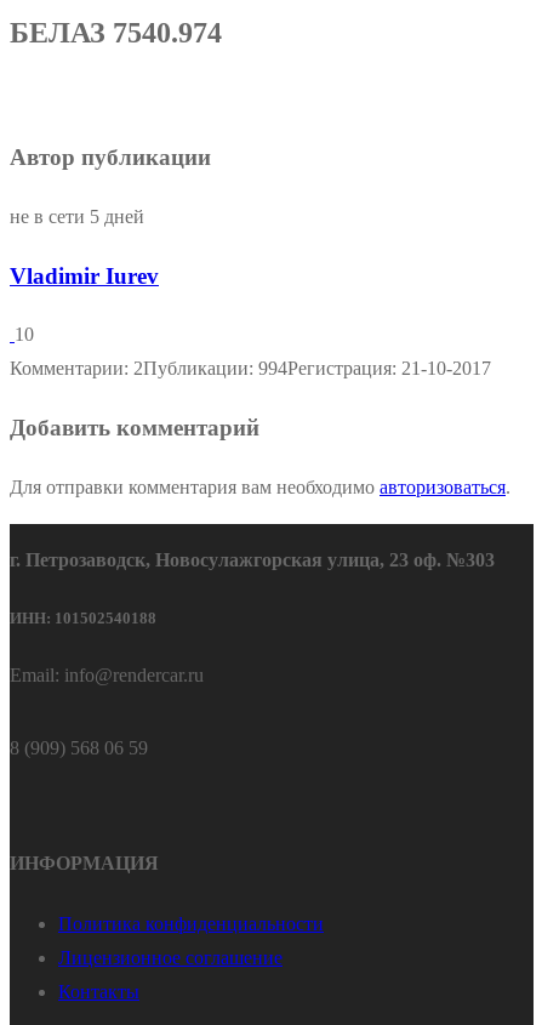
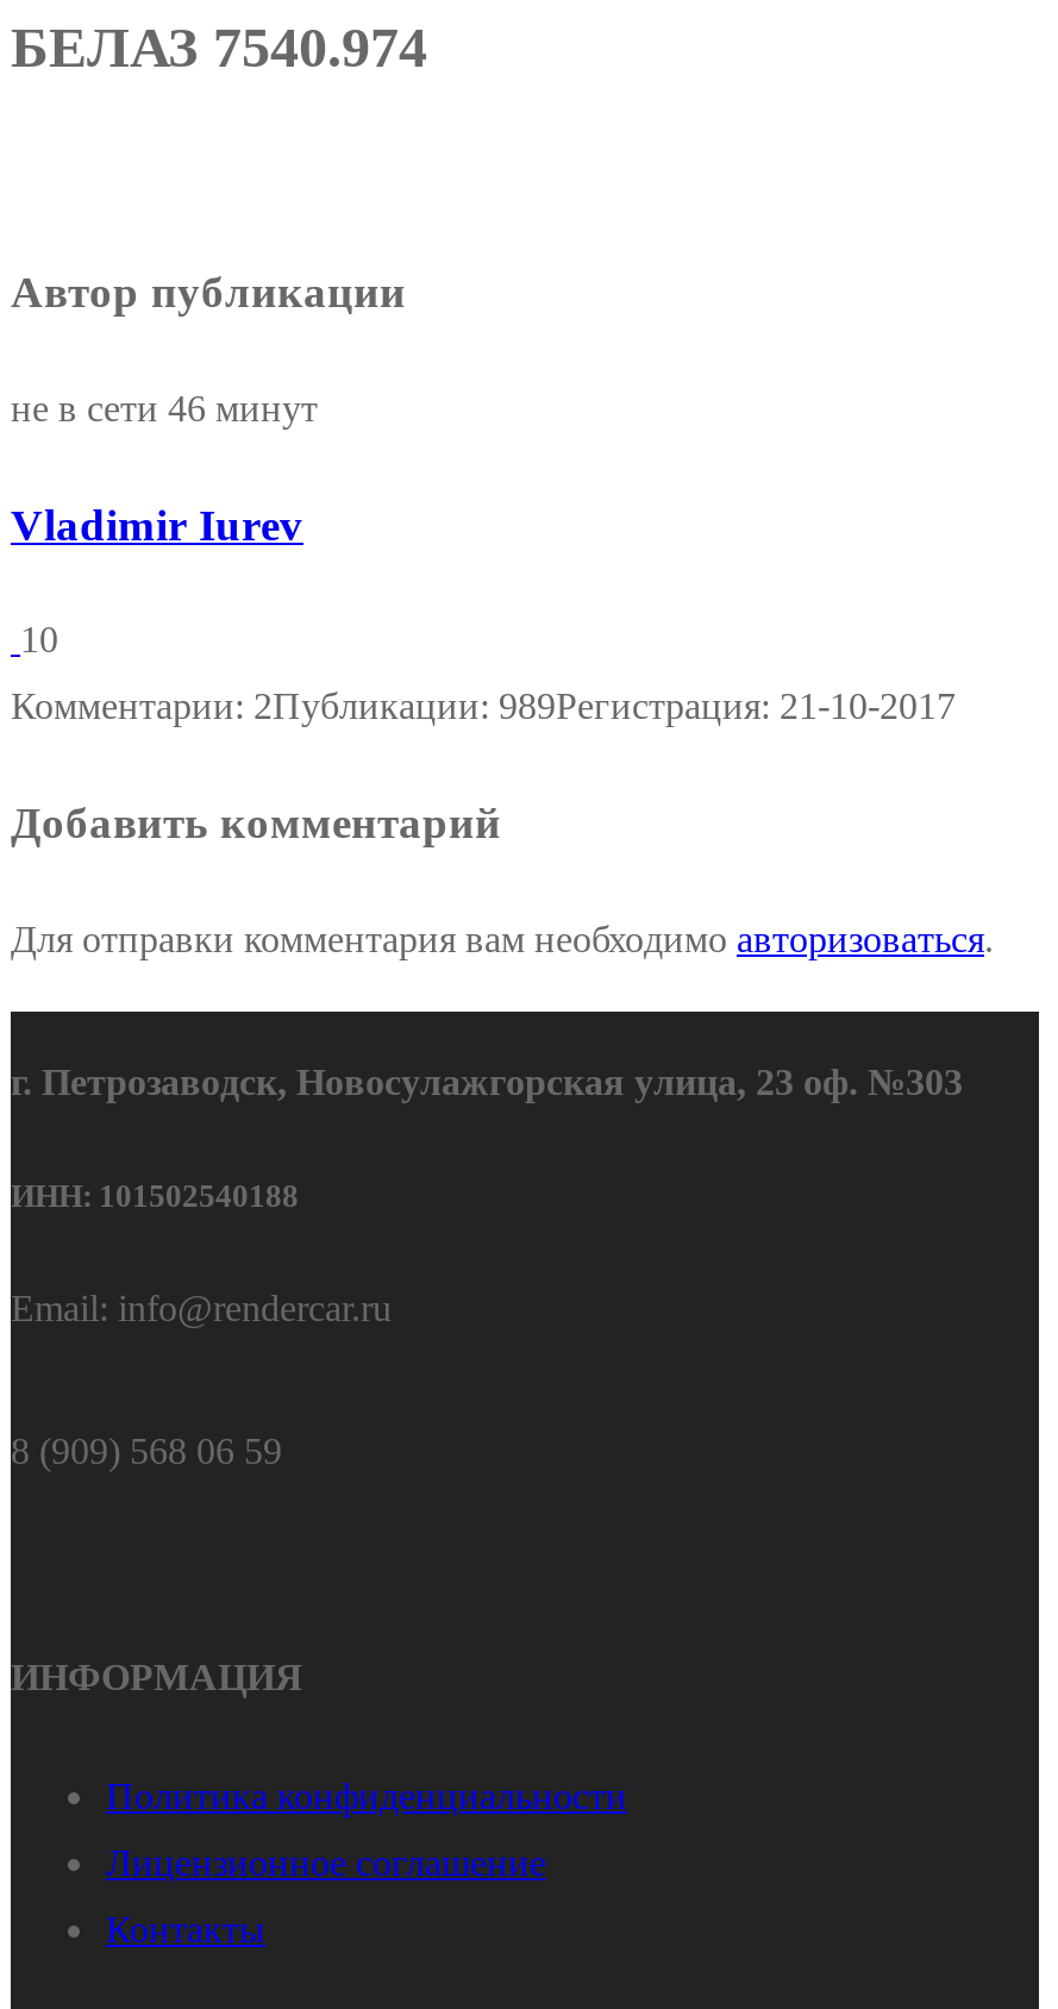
[10,206,144,227] не в сети 5 дней -> [11,388,318,428] не в сети 46 минут
[10,358,491,379] Комментарии: 2Публикации: 994Регистрация: 21-10-2017 -> [11,686,956,727] Комментарии: 2Публикации: 989Регистрация: 21-10-2017

